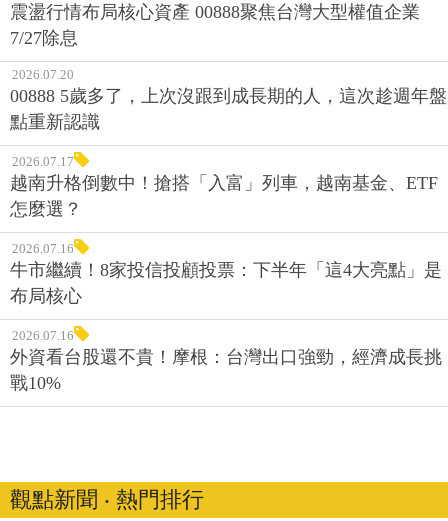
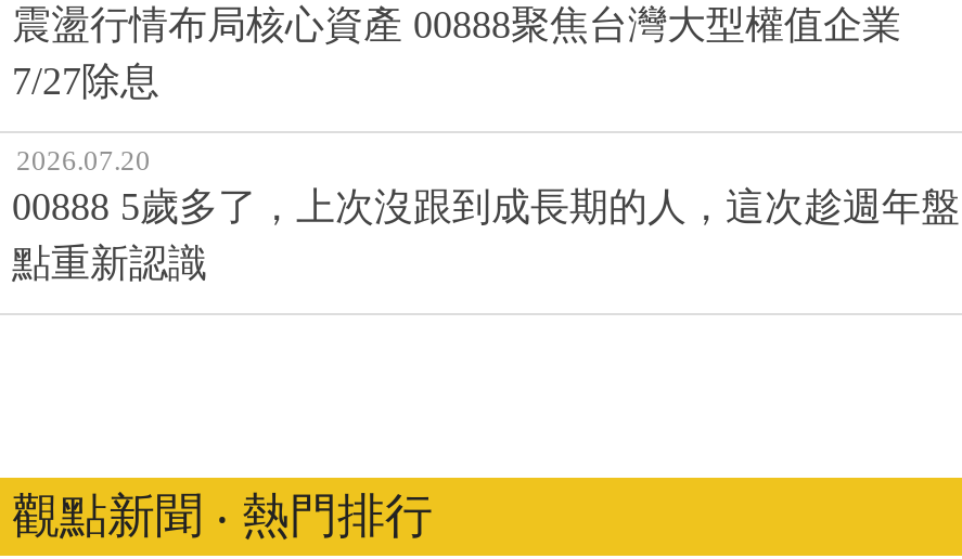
[10,154,442,393] 2026.07.17 | 越南升格倒數中！搶搭「入富」列車，越南基金、ETF | 怎麼選？ | 2026.07.16 | 牛市繼續！8家投信投顧投票：下半年「這4大亮點」是 | 布局核心 | 2026.07.16 | 外資看台股還不貴！摩根：台灣出口強勁，經濟成長挑 | 戰10% -> none

